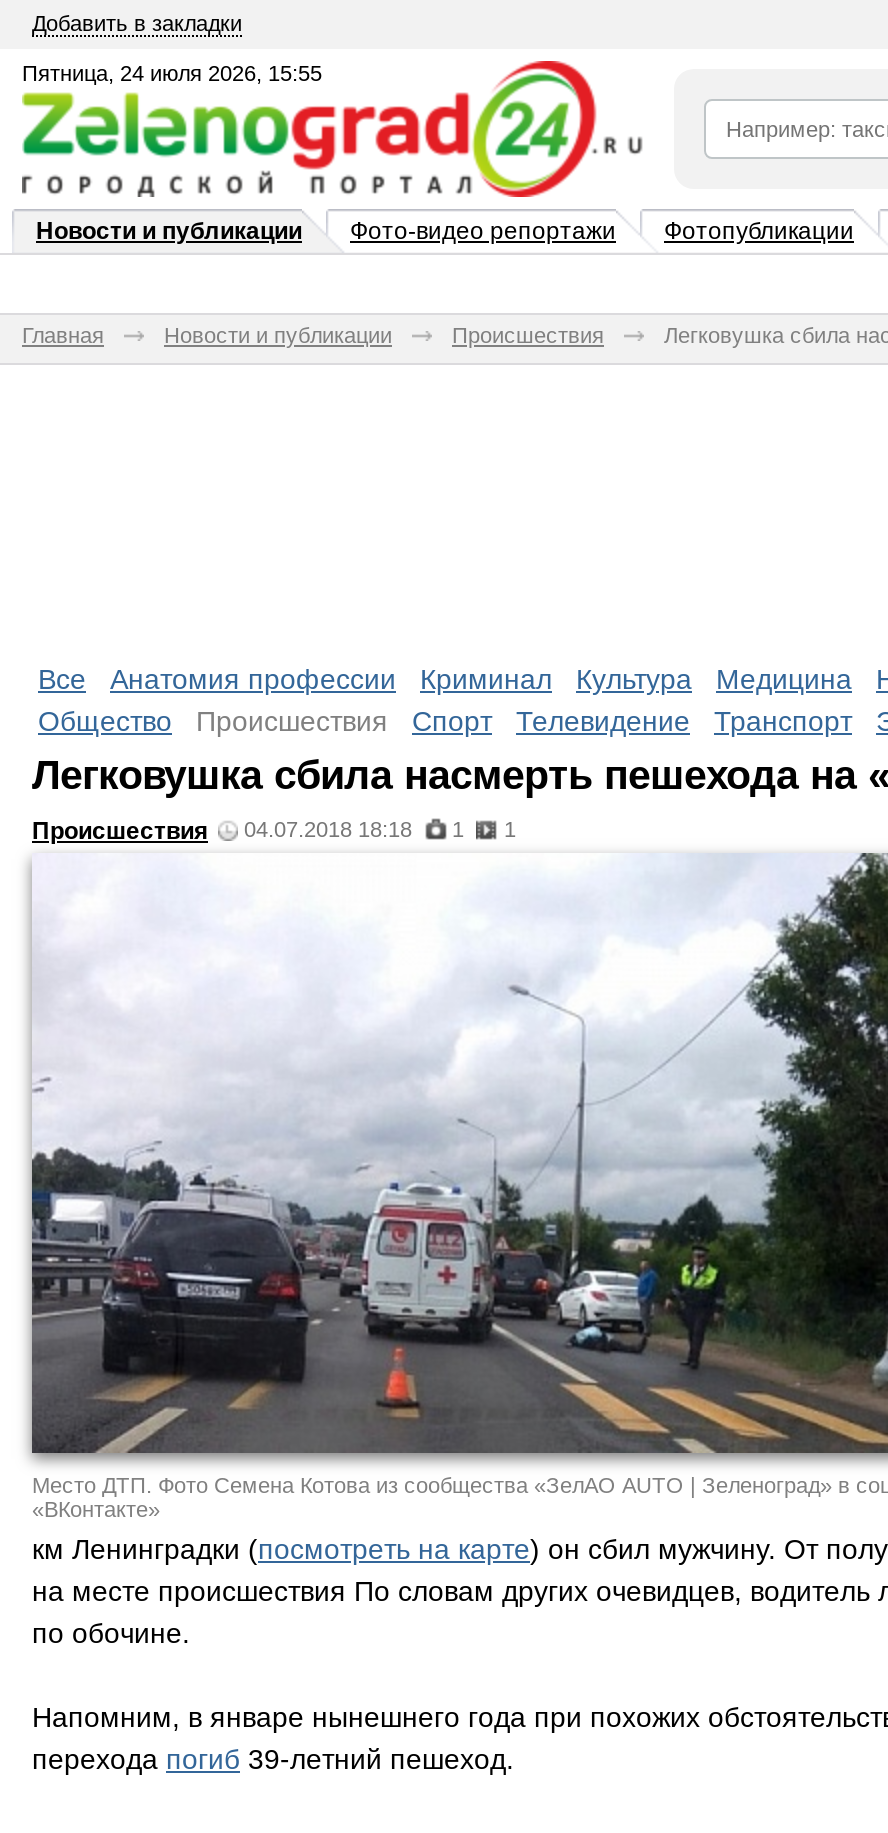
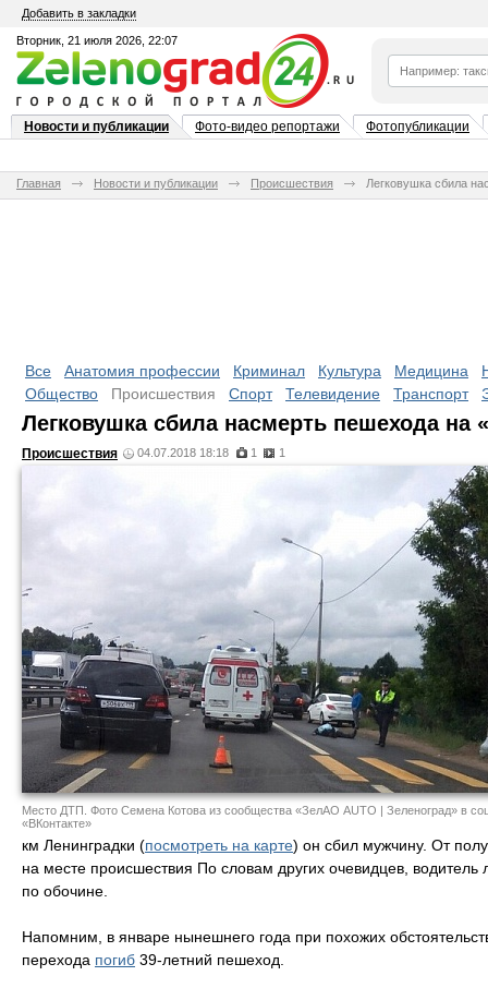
[22,61,322,85] Пятница, 24 июля 2026, 15:55 -> [16,34,178,47] Вторник, 21 июля 2026, 22:07

